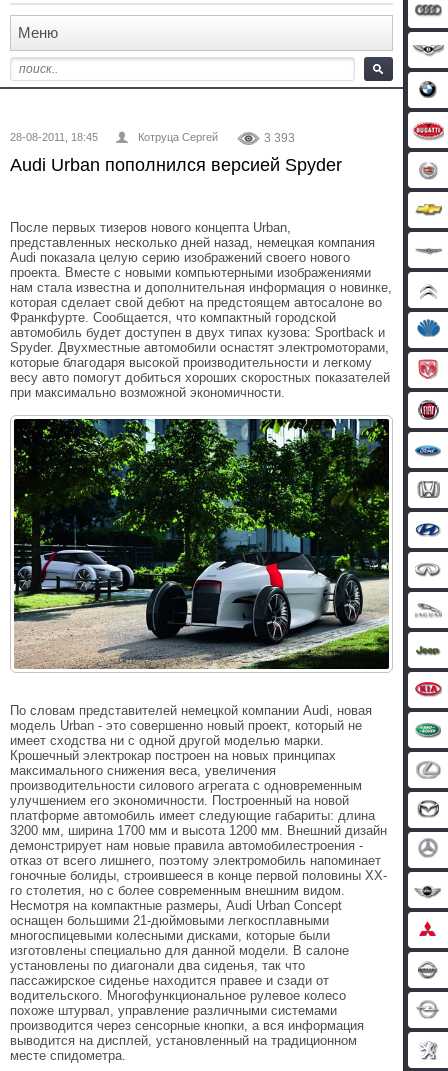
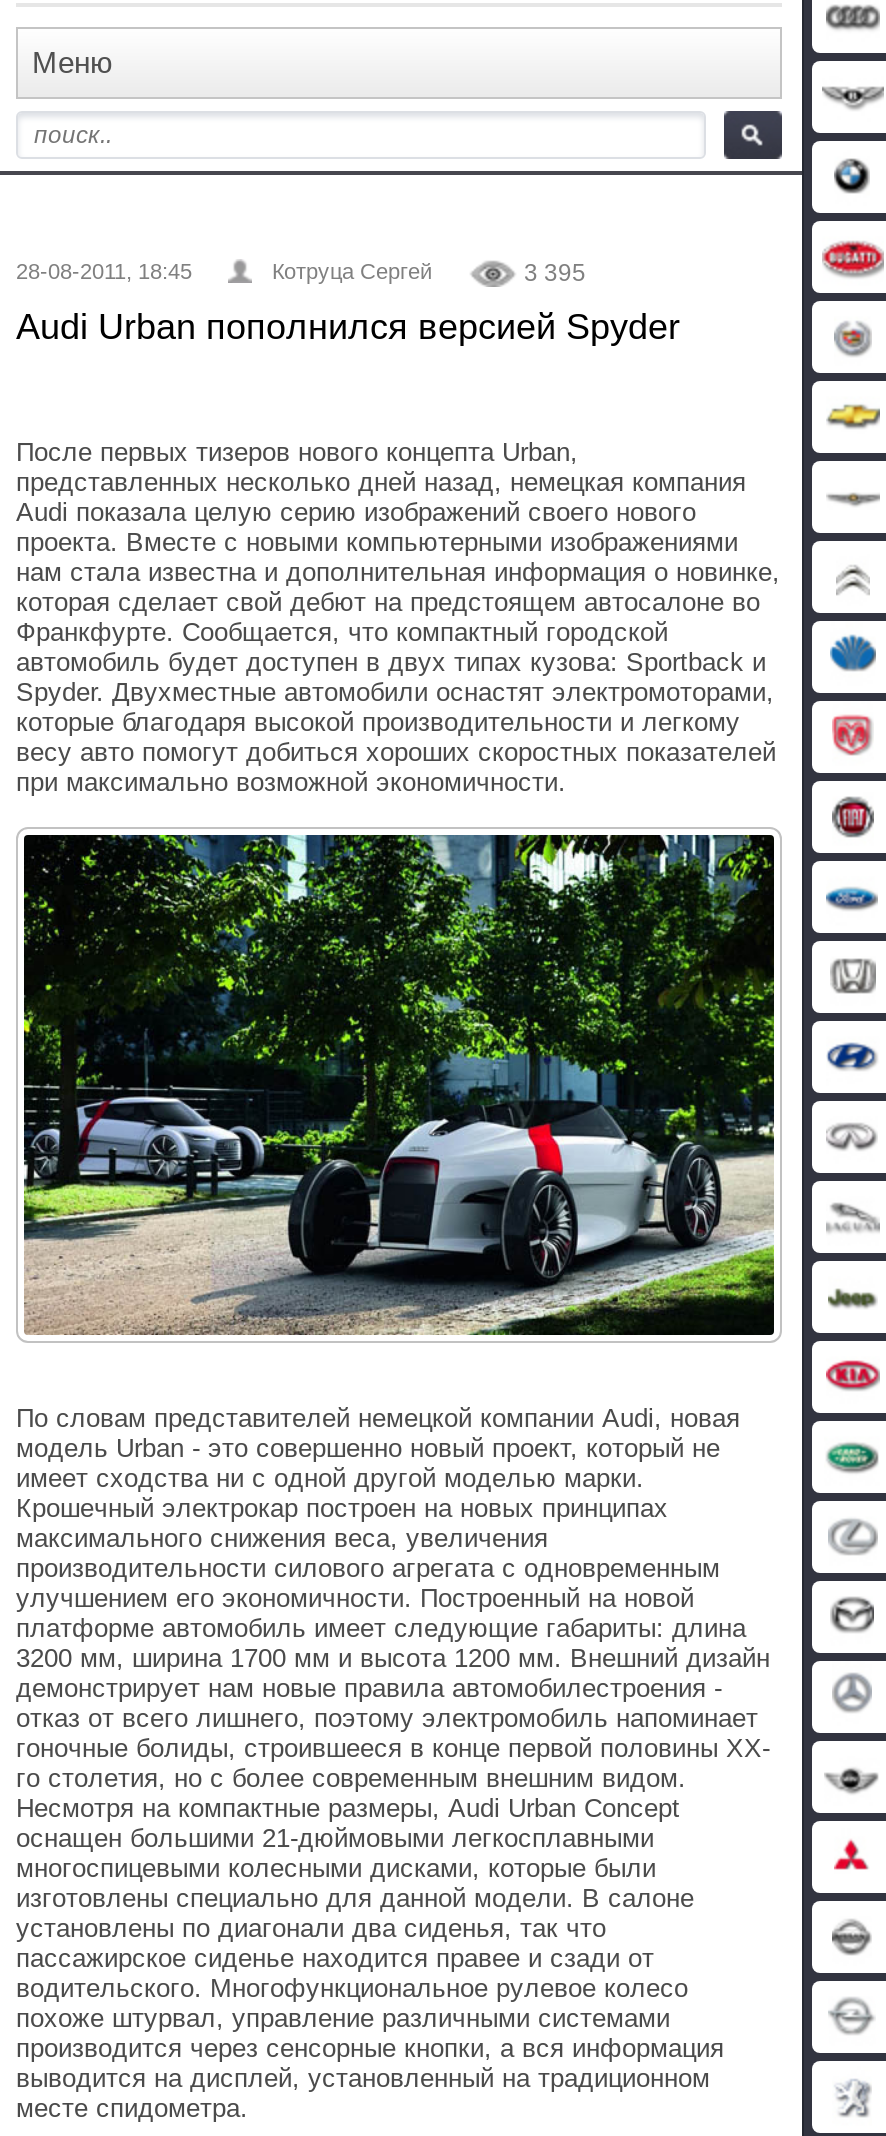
[264,131,295,145] 3 393 -> [524,259,586,287] 3 395

